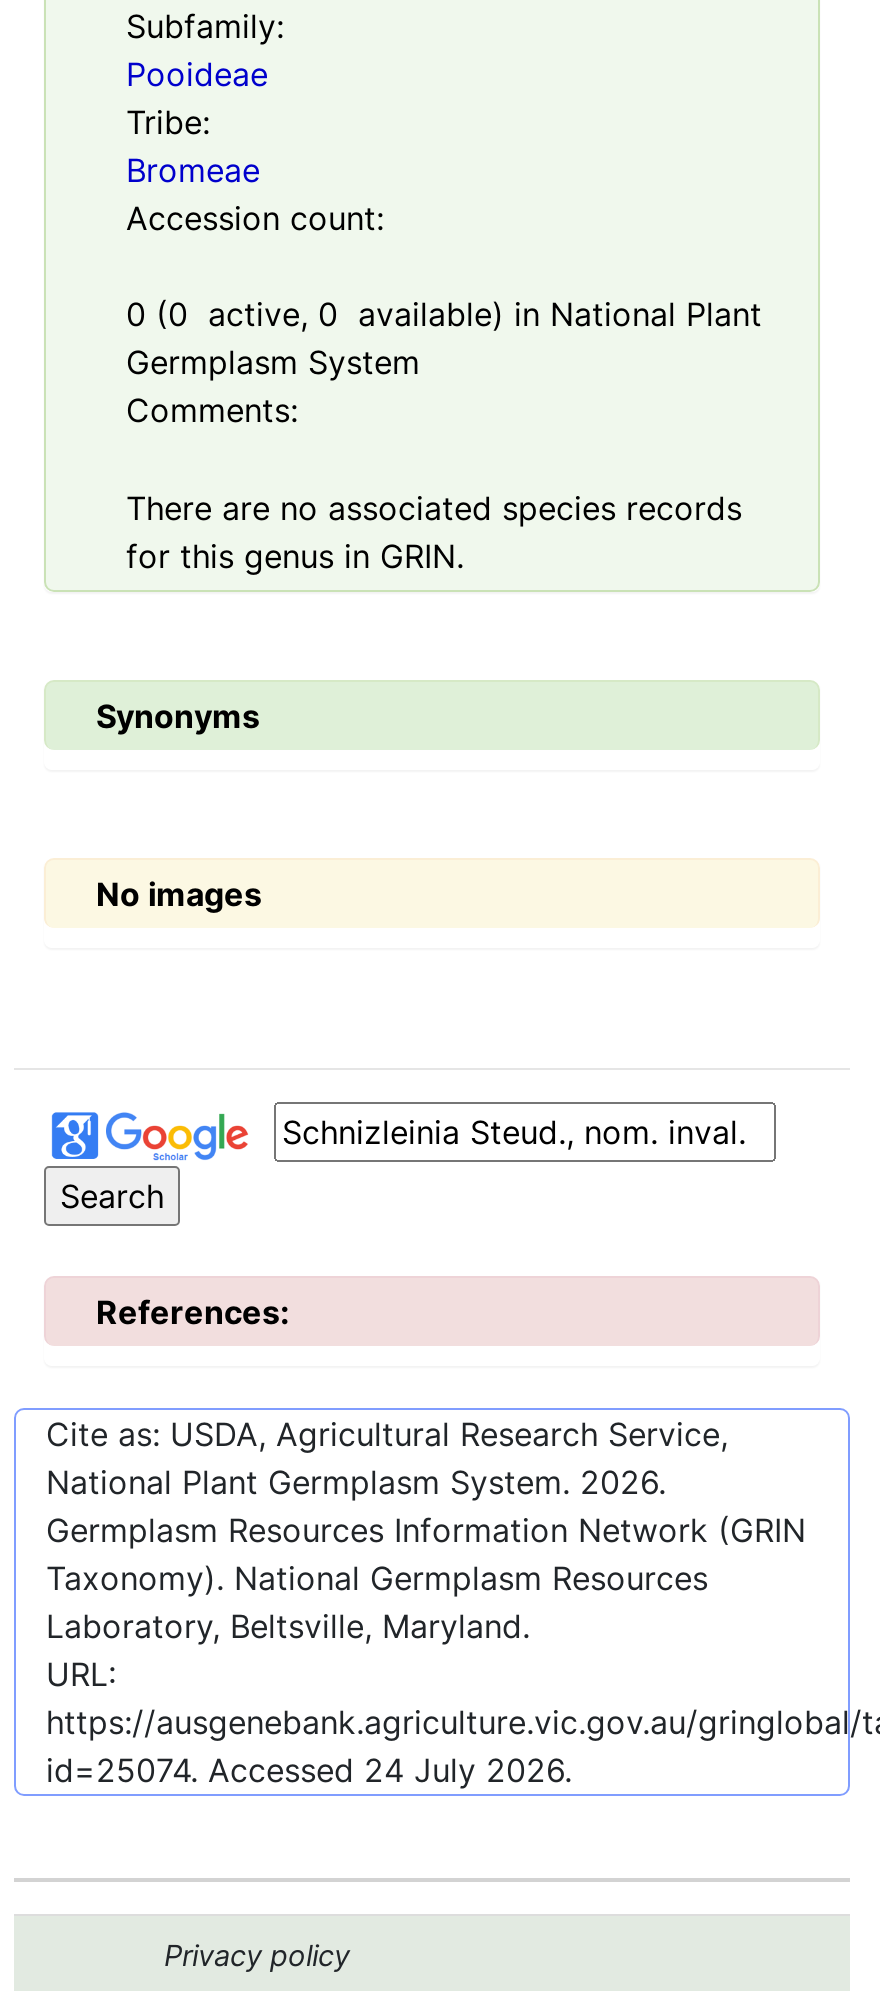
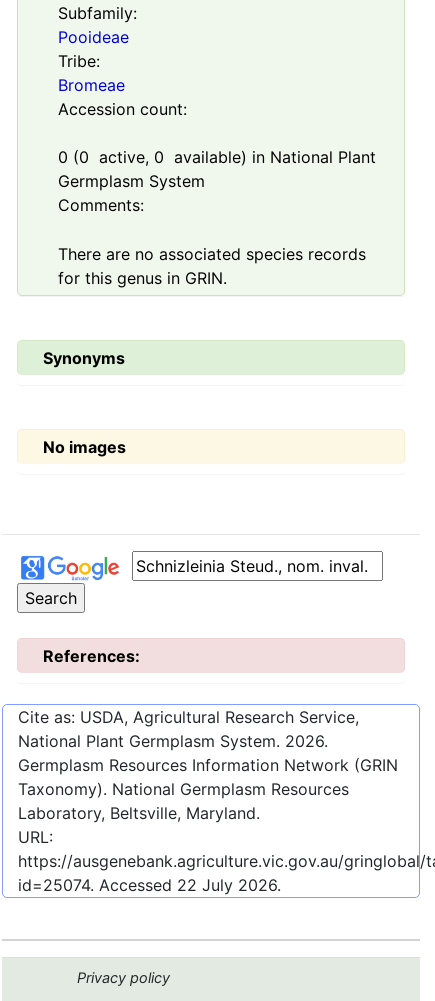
[46,1749,572,1789] id=25074. Accessed 24 July 2026. -> [18,874,281,894] id=25074. Accessed 22 July 2026.

